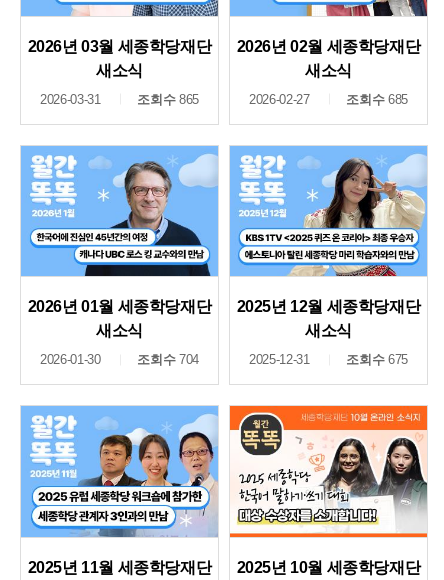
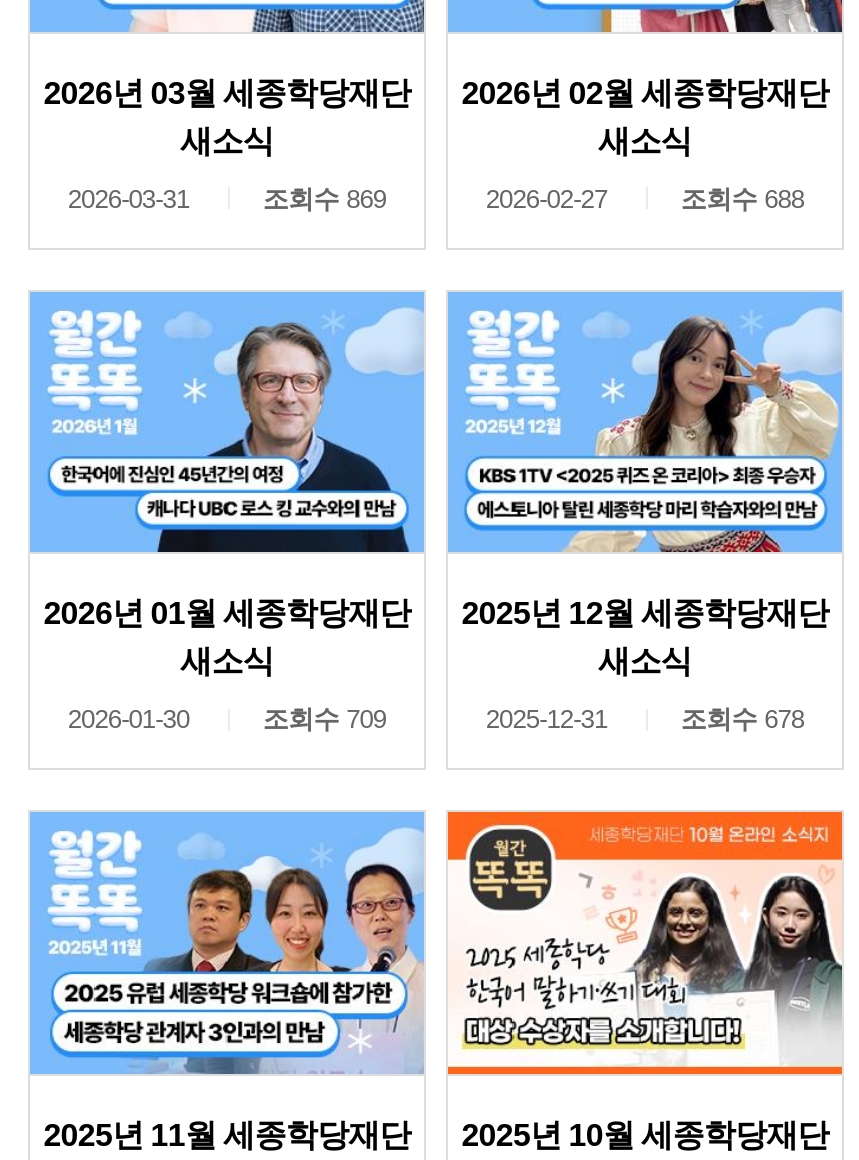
[137,92,199,107] 조회수 865 -> [263,184,386,214] 조회수 869
[346,92,408,107] 조회수 685 -> [681,184,804,214] 조회수 688
[137,352,199,367] 조회수 704 -> [263,705,386,735] 조회수 709
[346,352,408,367] 조회수 675 -> [681,705,804,735] 조회수 678

